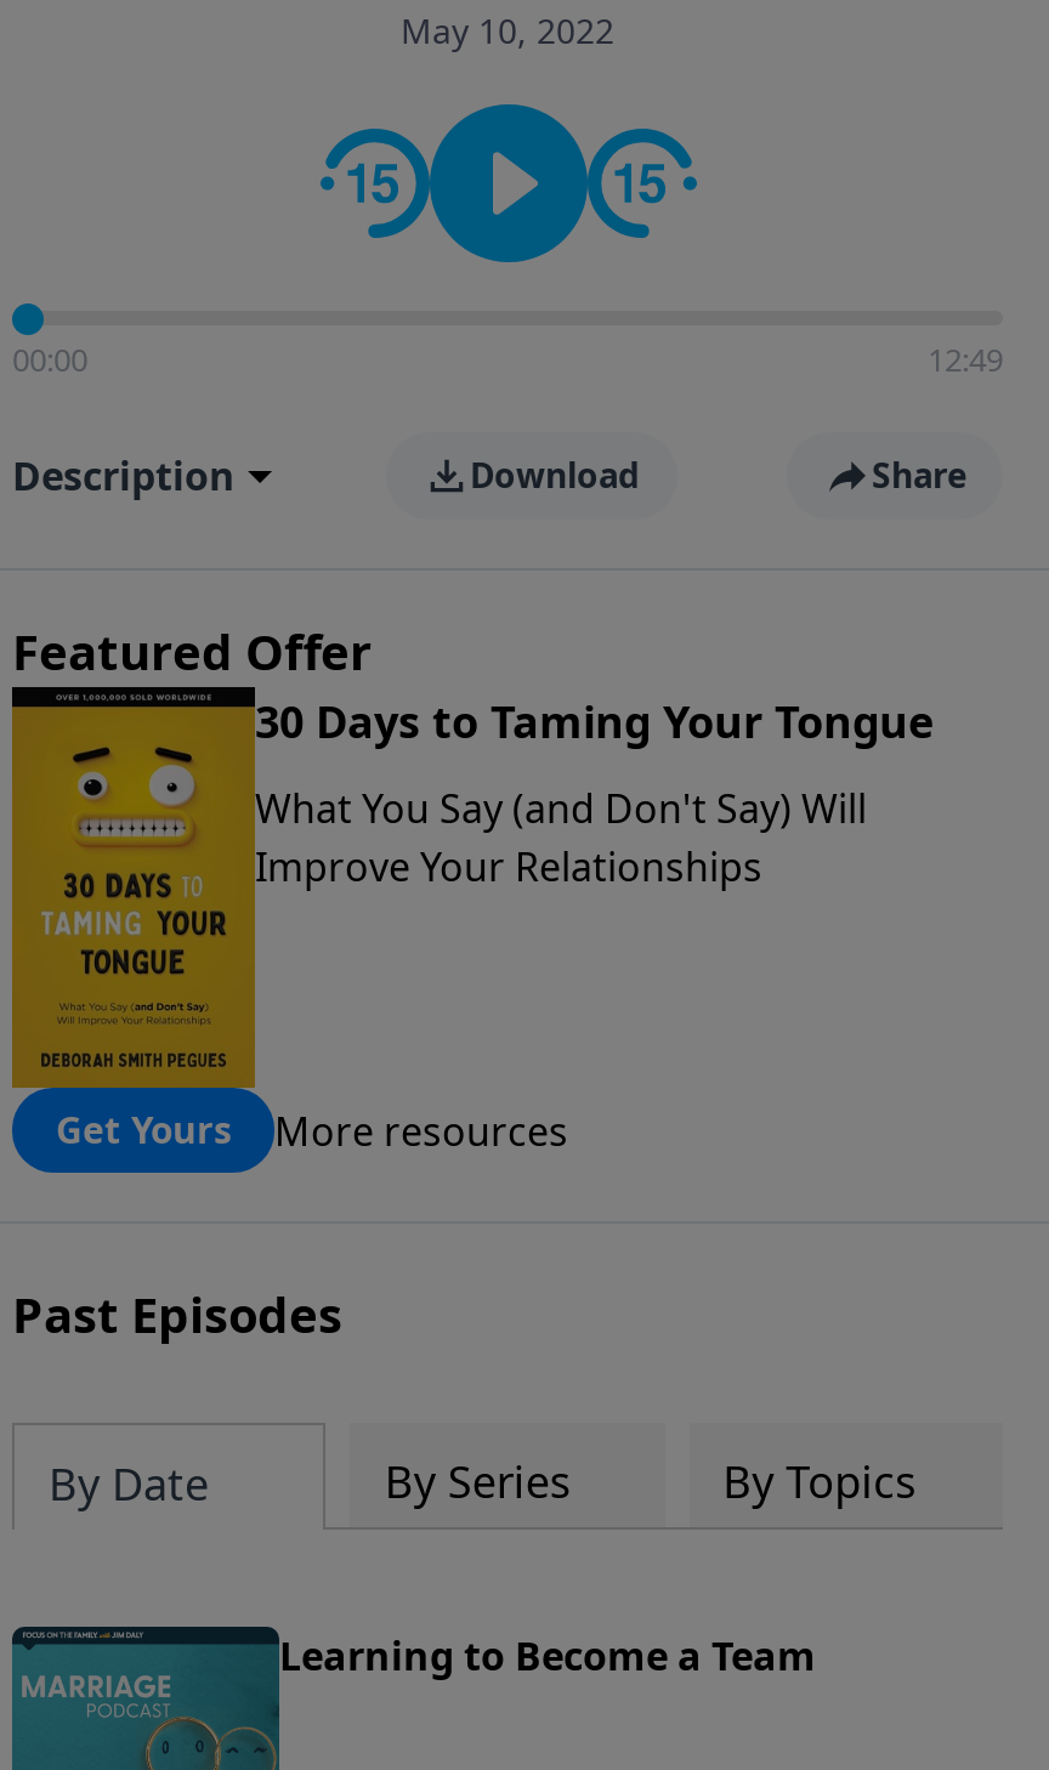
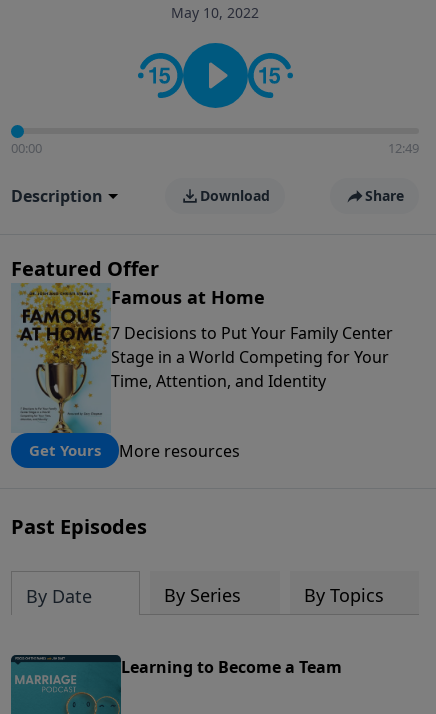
[10,692,935,1090] [image] | 30 Days to Taming Your Tongue -> [11,285,265,434] [image] | Famous at Home
[255,782,867,893] What You Say (and Don't Say) Will | Improve Your Relationships -> [111,322,393,392] 7 Decisions to Put Your Family Center | Stage in a World Competing for Your | Time, Attention, and Identity

